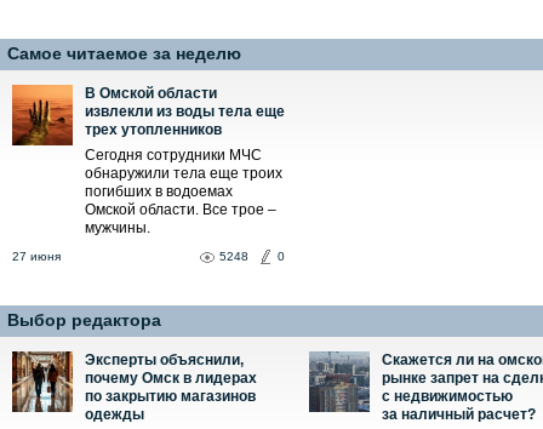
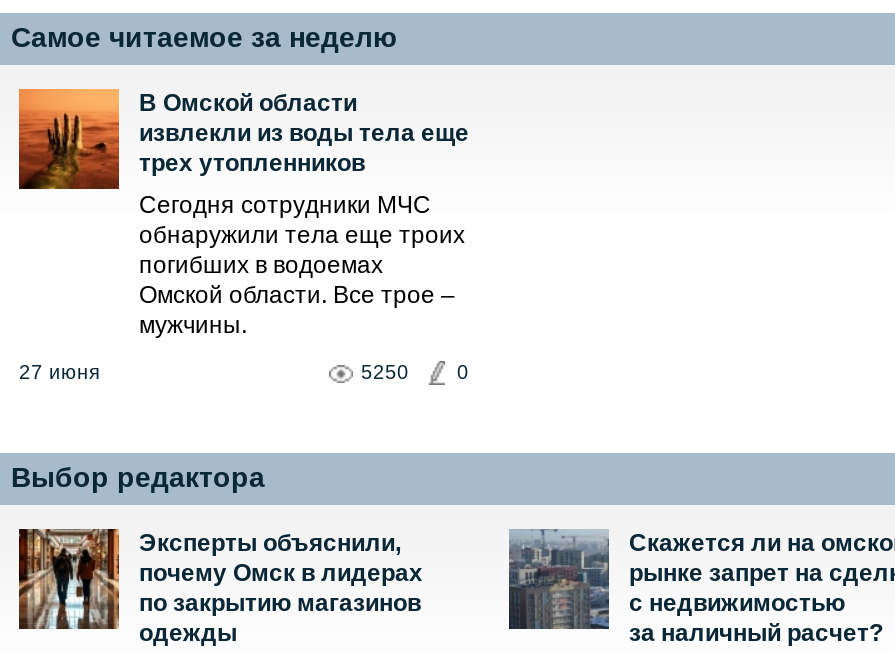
[219,250,248,263] 5248 -> [361,361,409,383] 5250

